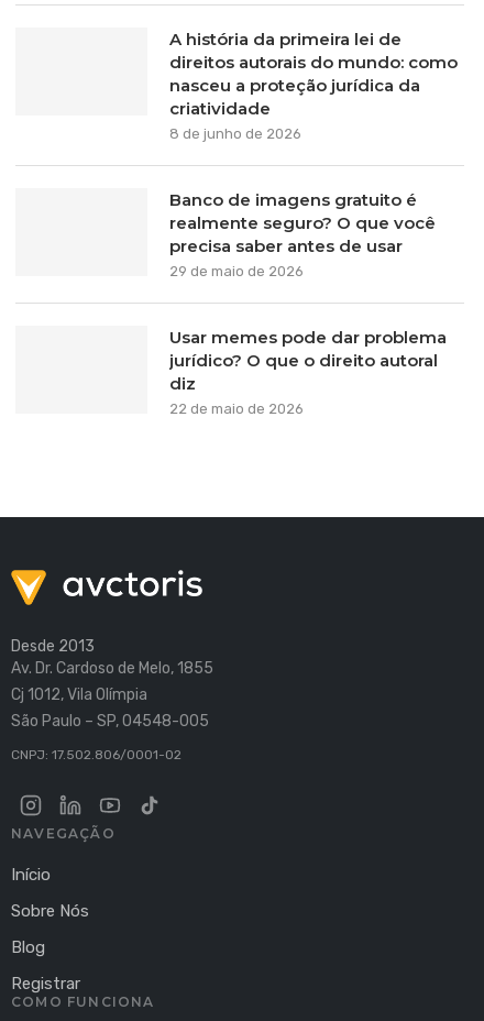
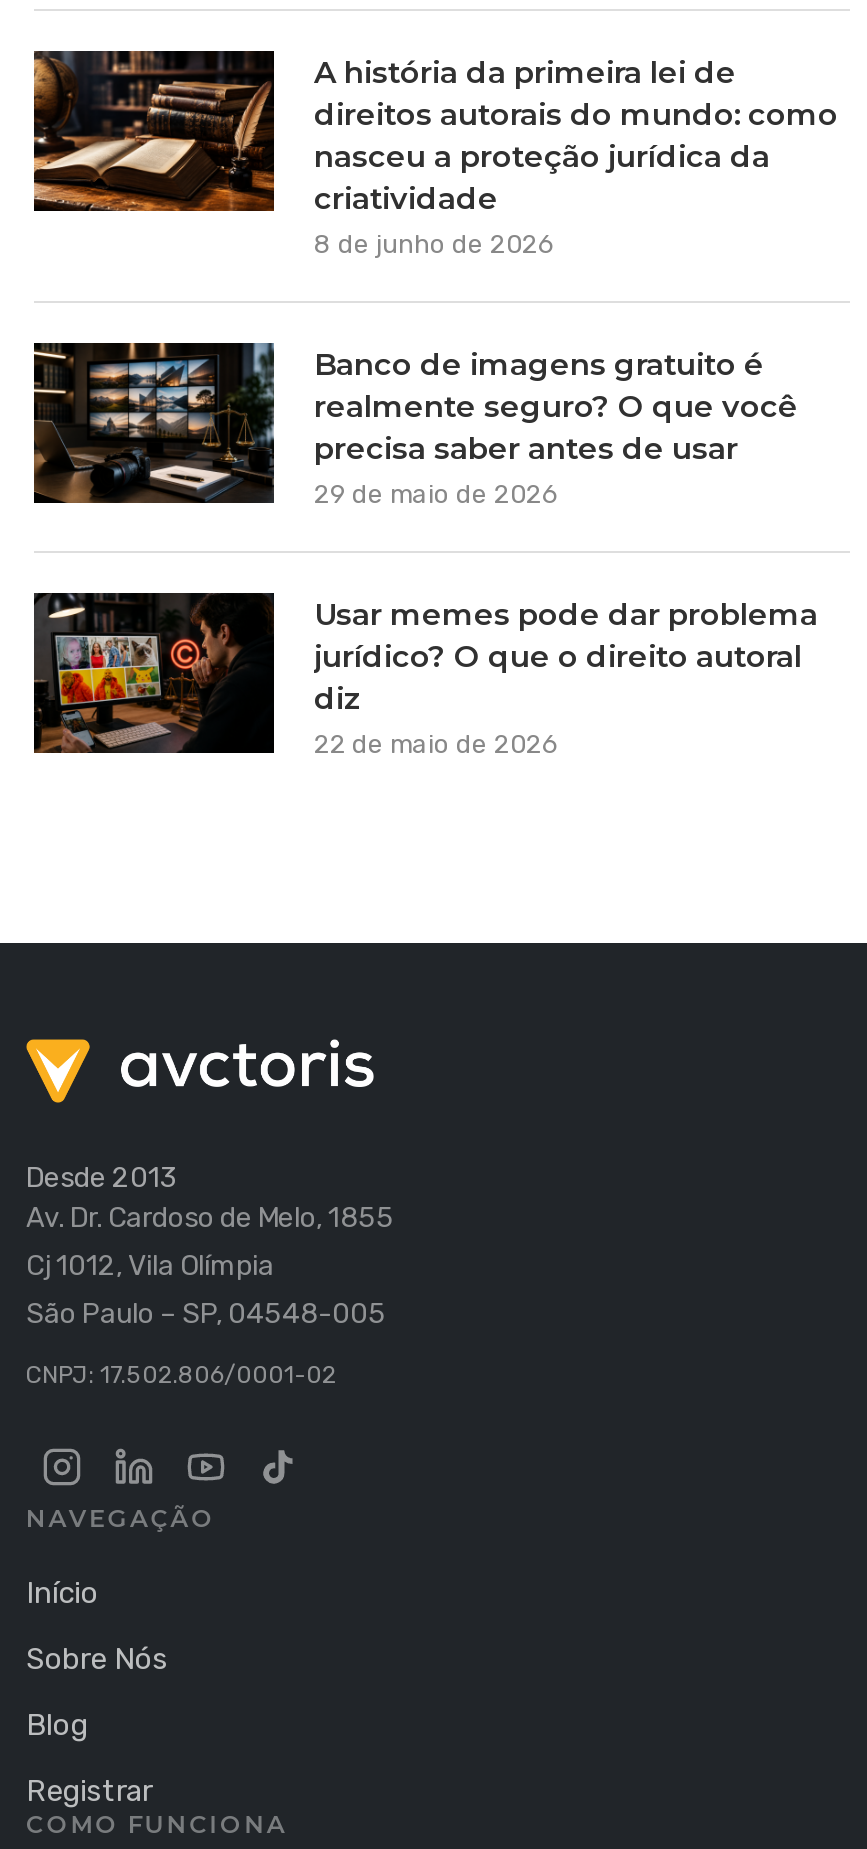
none -> [32,49,276,213] [image]
none -> [32,341,276,505] [image]
none -> [32,591,276,755] [image]

